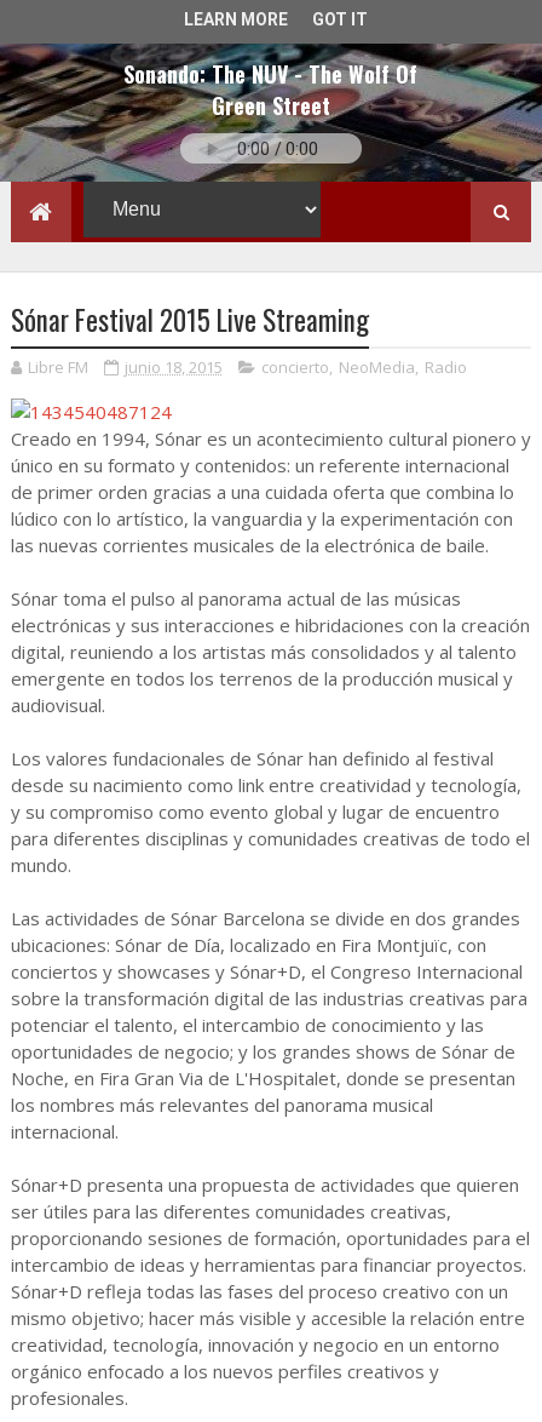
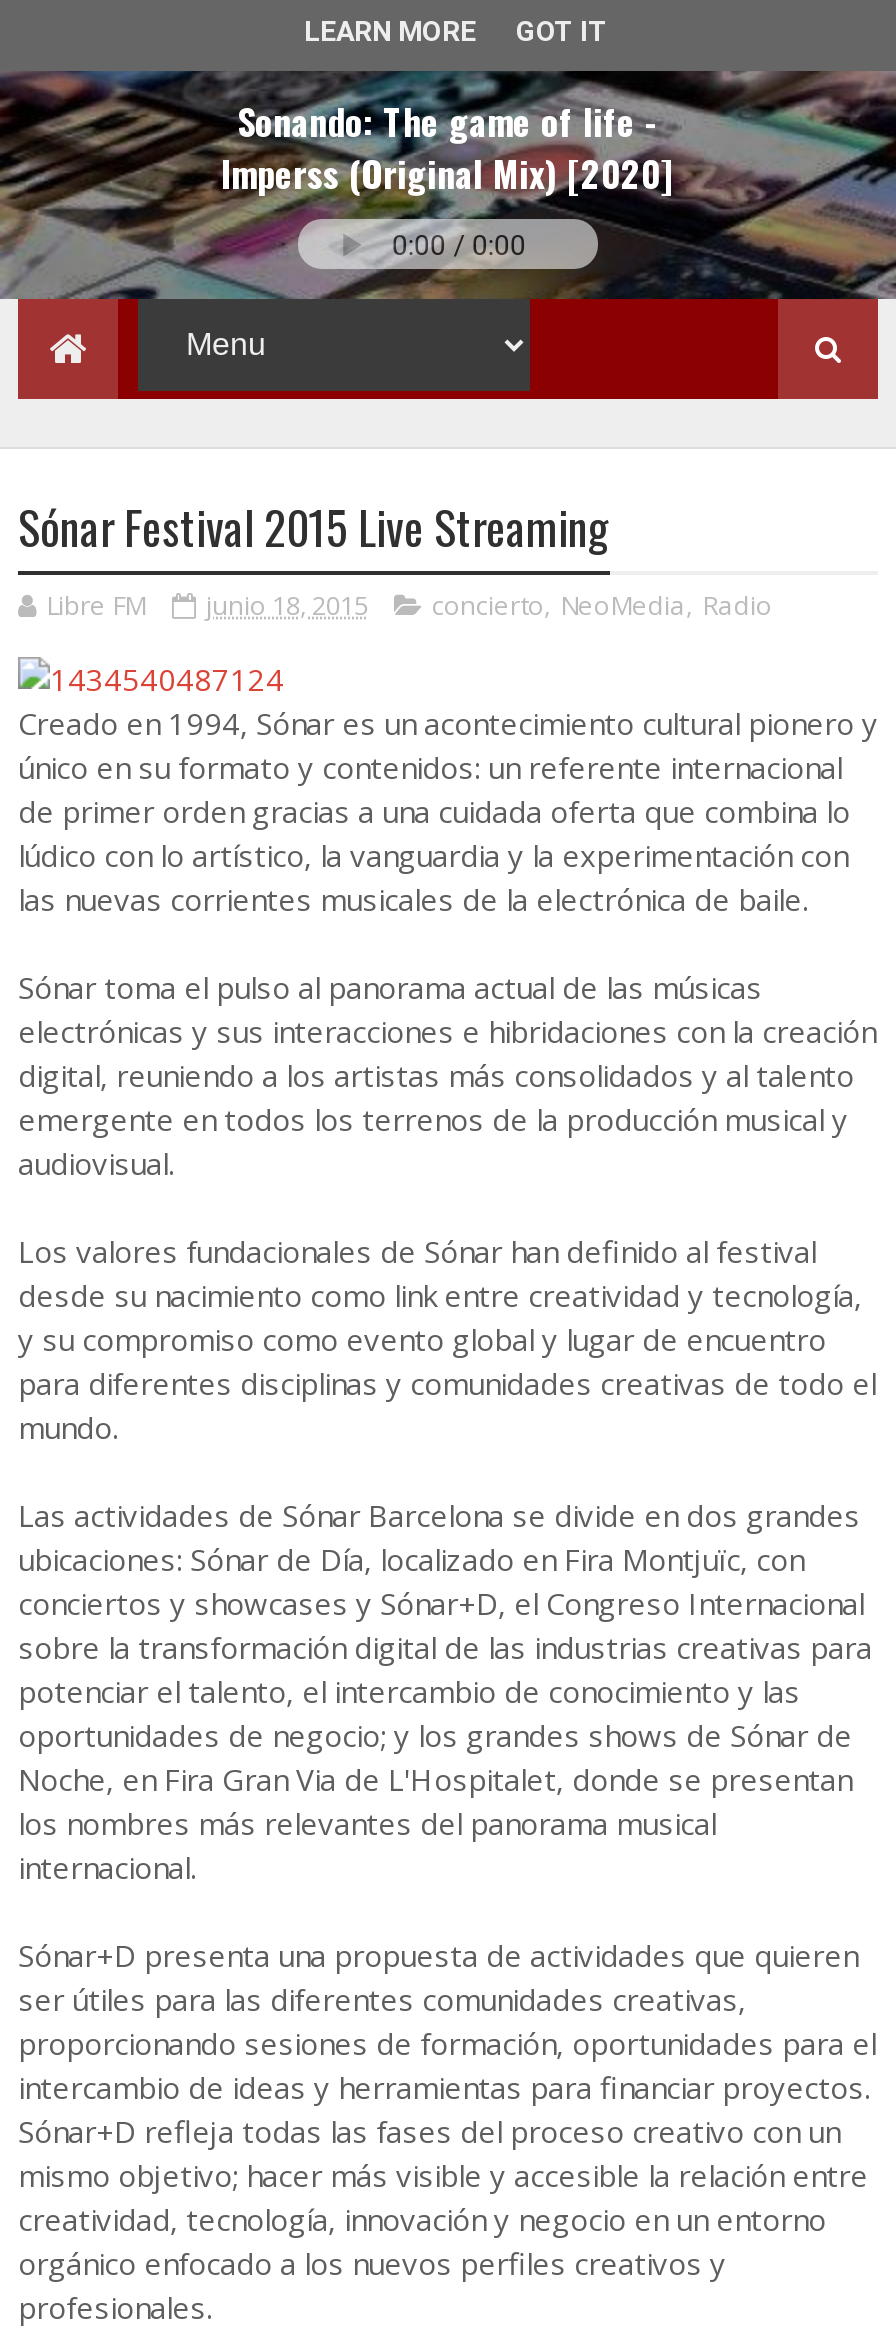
[124,58,418,121] Sonando: The NUV - The Wolf Of | Green Street -> [221,95,675,199] Sonando: The game of life - | Imperss (Original Mix) [2020]

